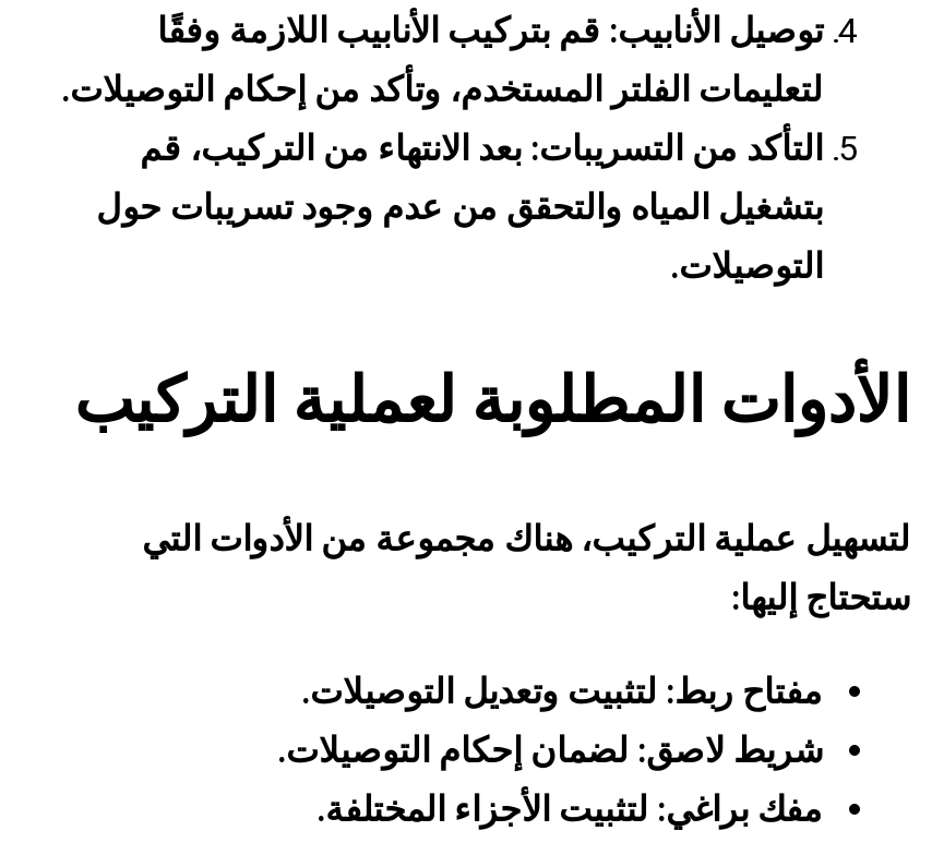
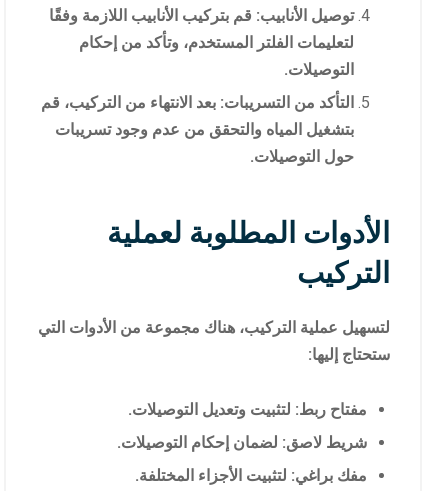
[61,69,823,228] لتعليمات الفلتر المستخدم، وتأكد من إحكام التوصيلات. | بتشغيل المياه والتحقق من عدم وجود تسريبات حول -> [79,33,354,52] لتعليمات الفلتر المستخدم، وتأكد من إحكام
moved [140,128,823,169] -> [41,93,354,112]: التأكد من التسريبات: بعد الانتهاء من التركيب، قم
moved [670,246,823,287] -> [284,60,354,79]: التوصيلات.
[74,364,910,440] الأدوات المطلوبة لعملية التركيب -> [55,120,390,291] بتشغيل المياه والتحقق من عدم وجود تسريبات | حول التوصيلات. | الأدوات المطلوبة لعملية | التركيب

